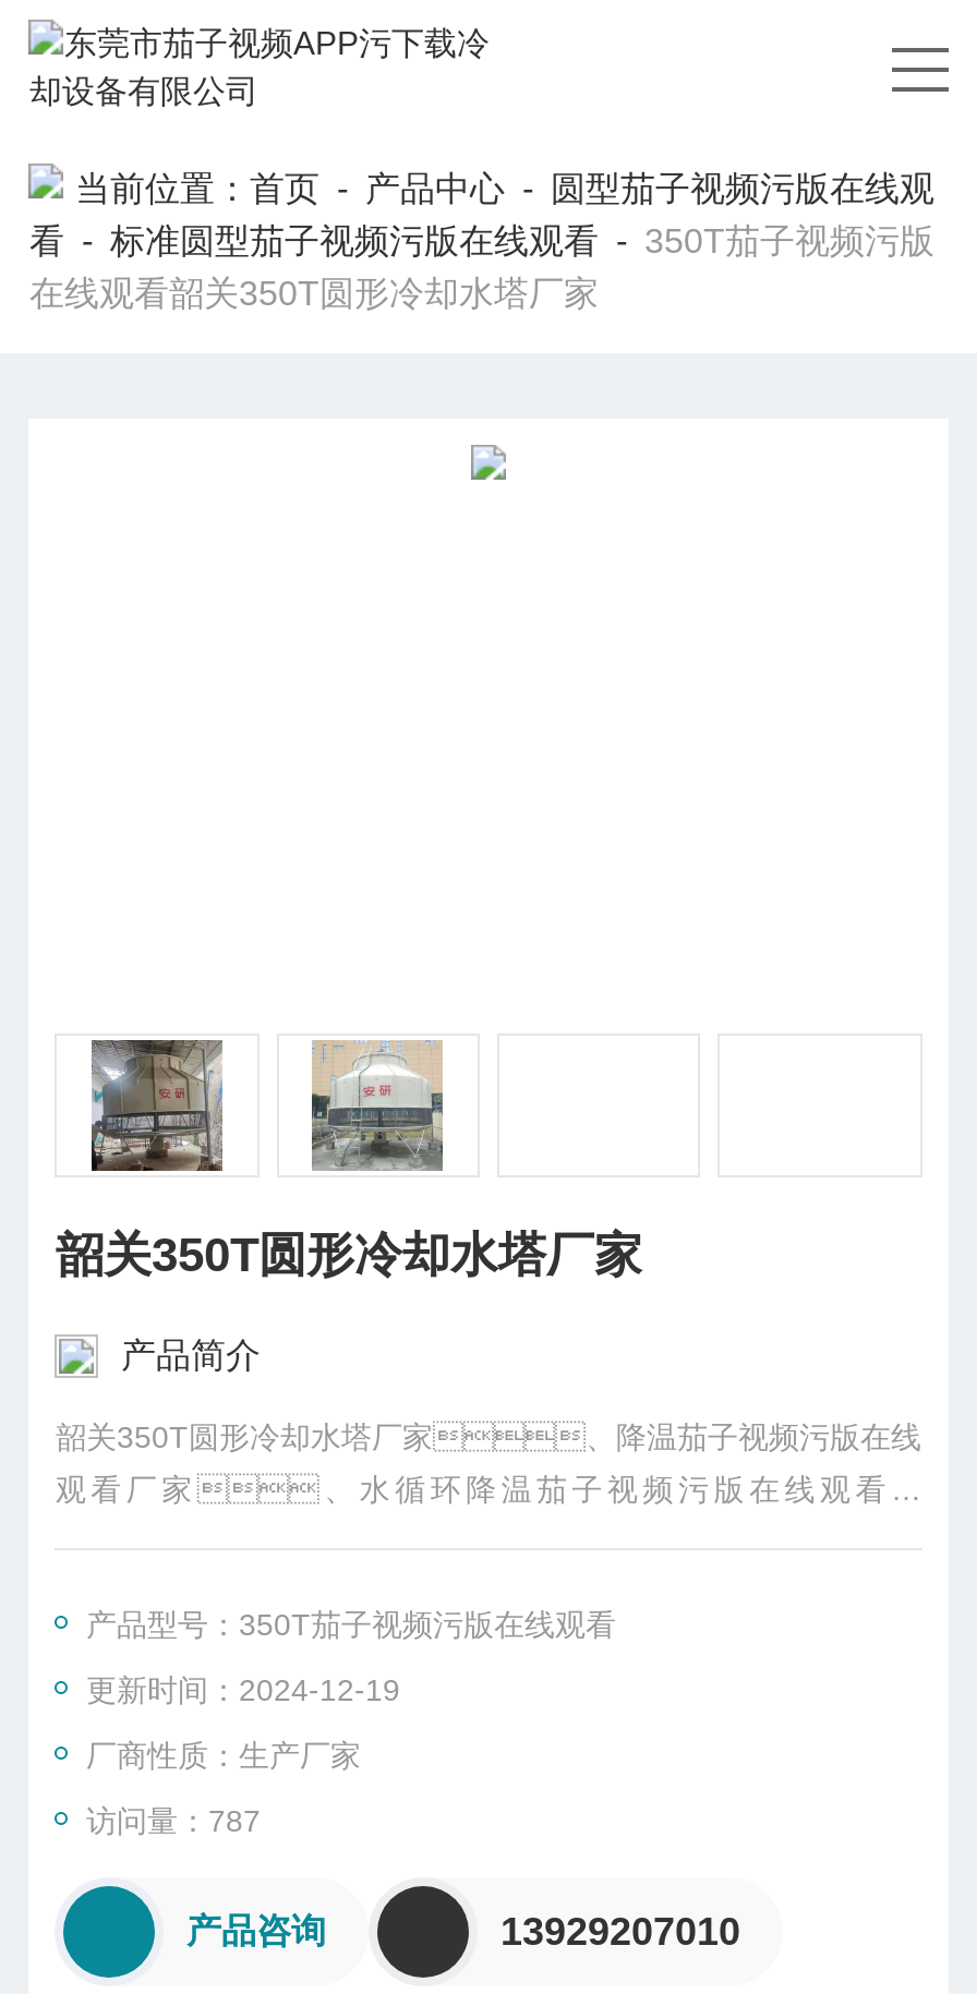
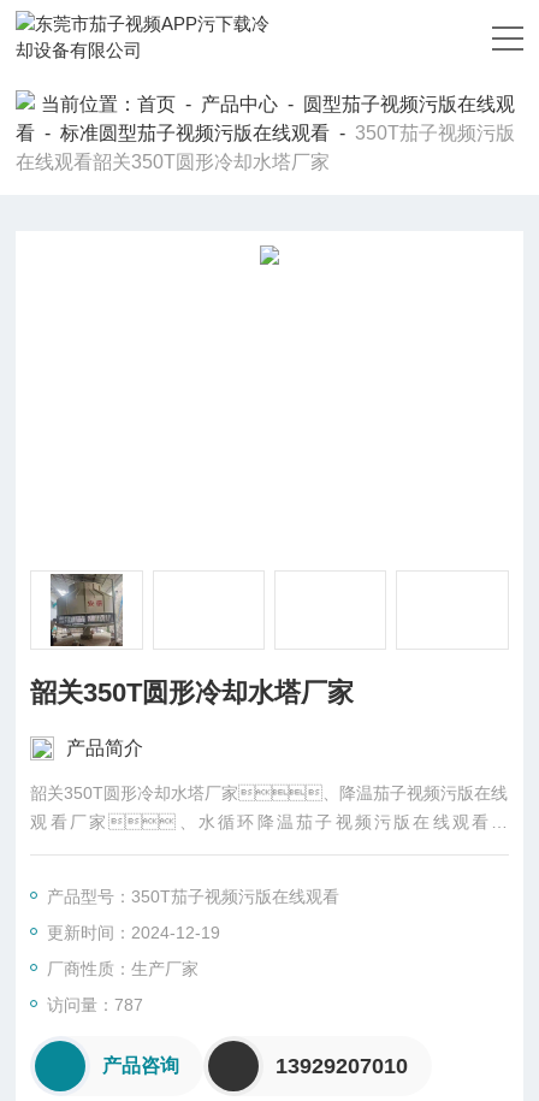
[310,1038,445,1173] [image] -> none

